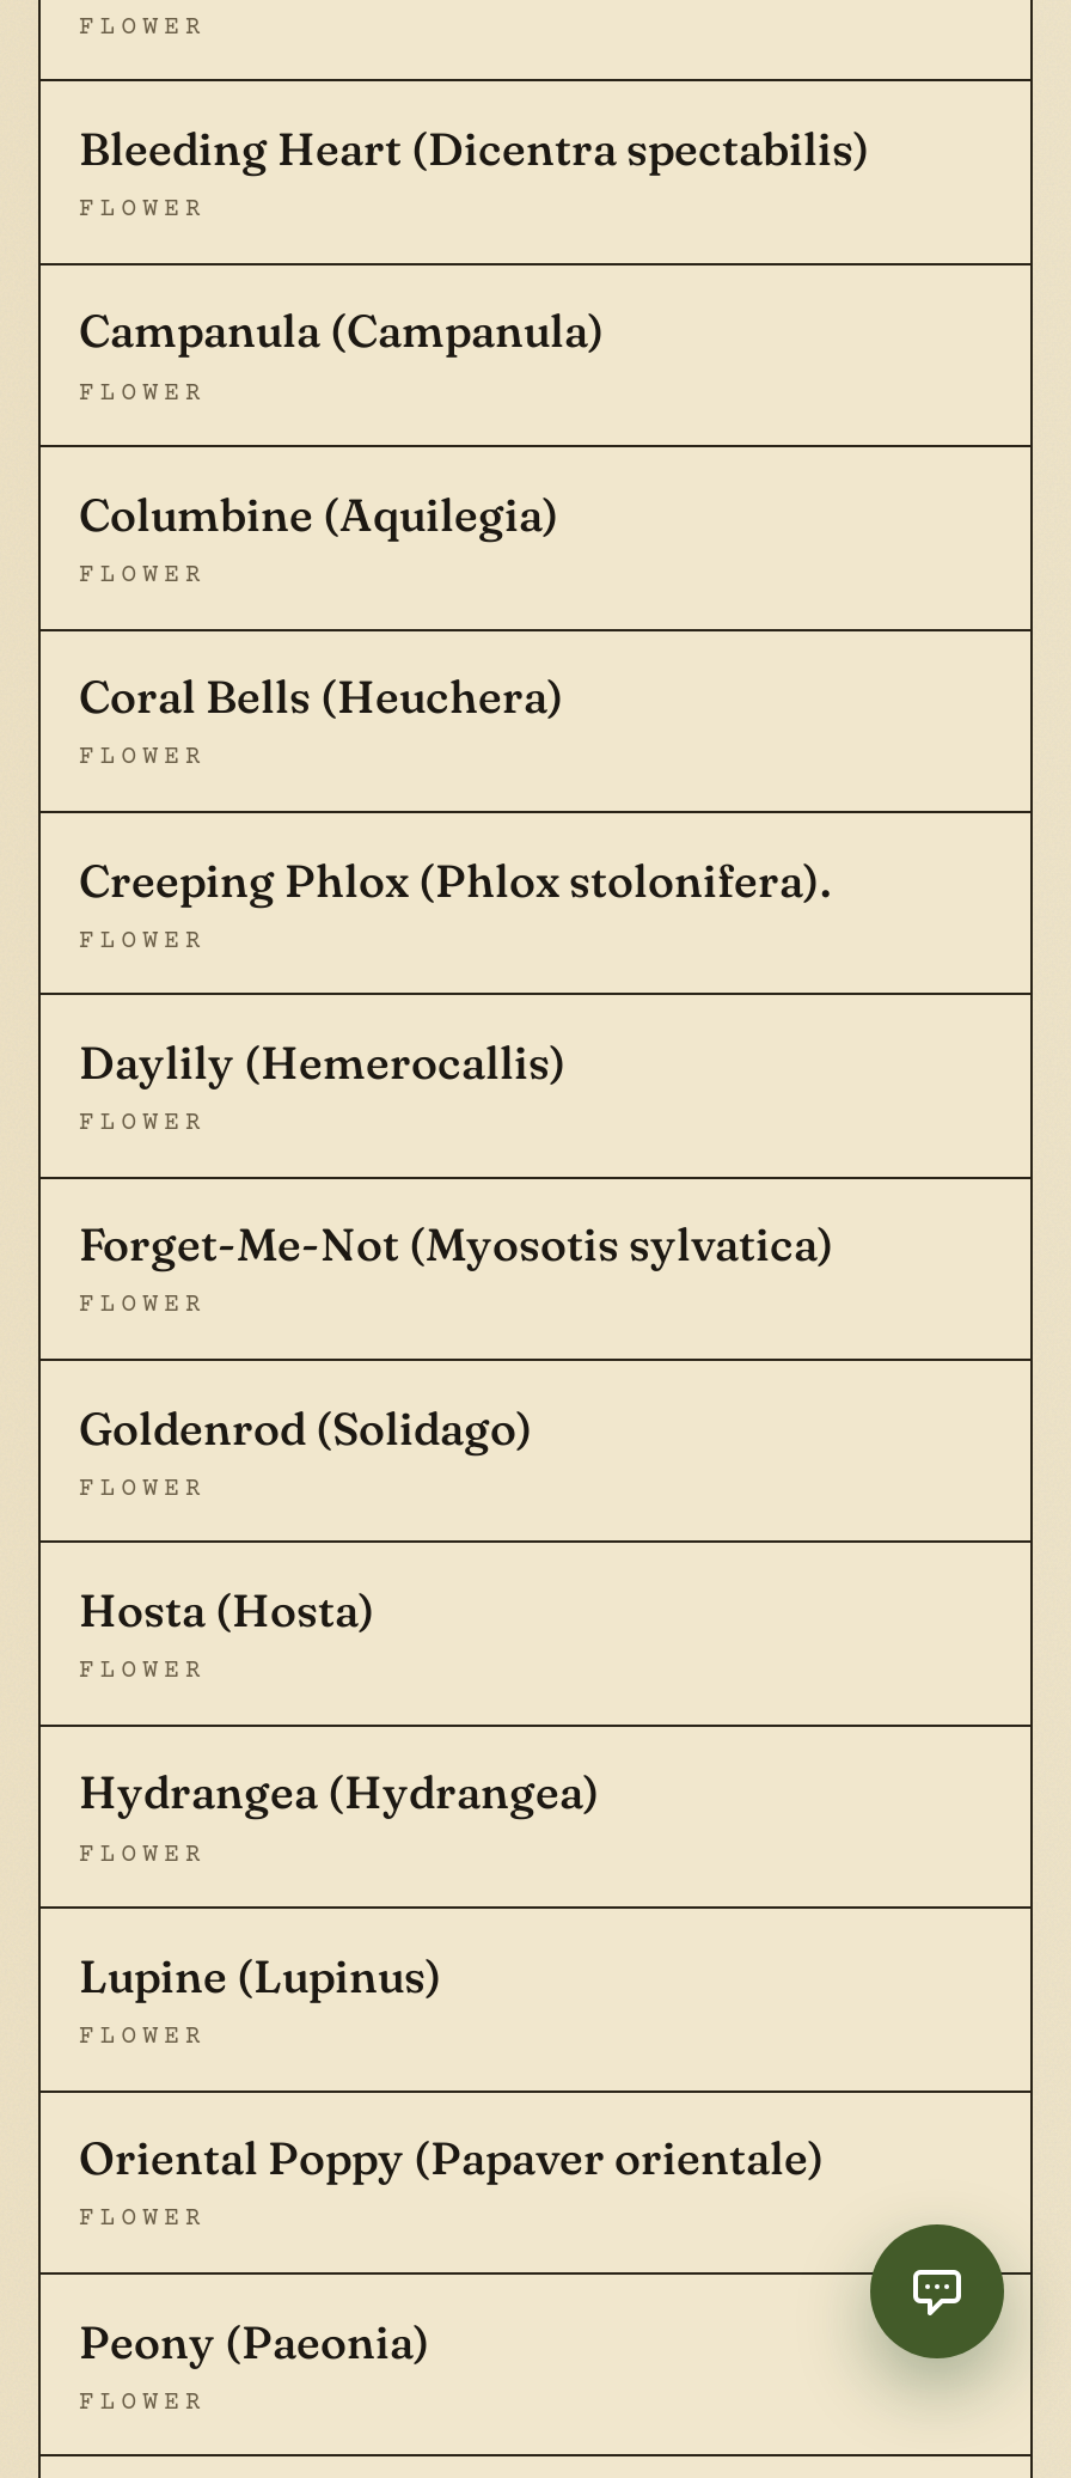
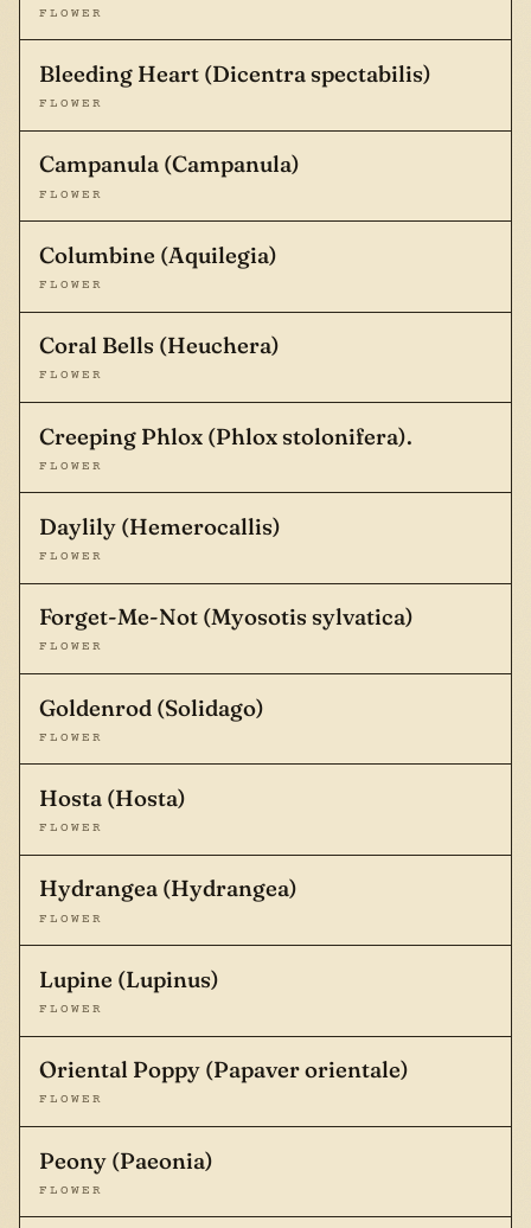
[856,2220,1018,2401] [image] -> none

